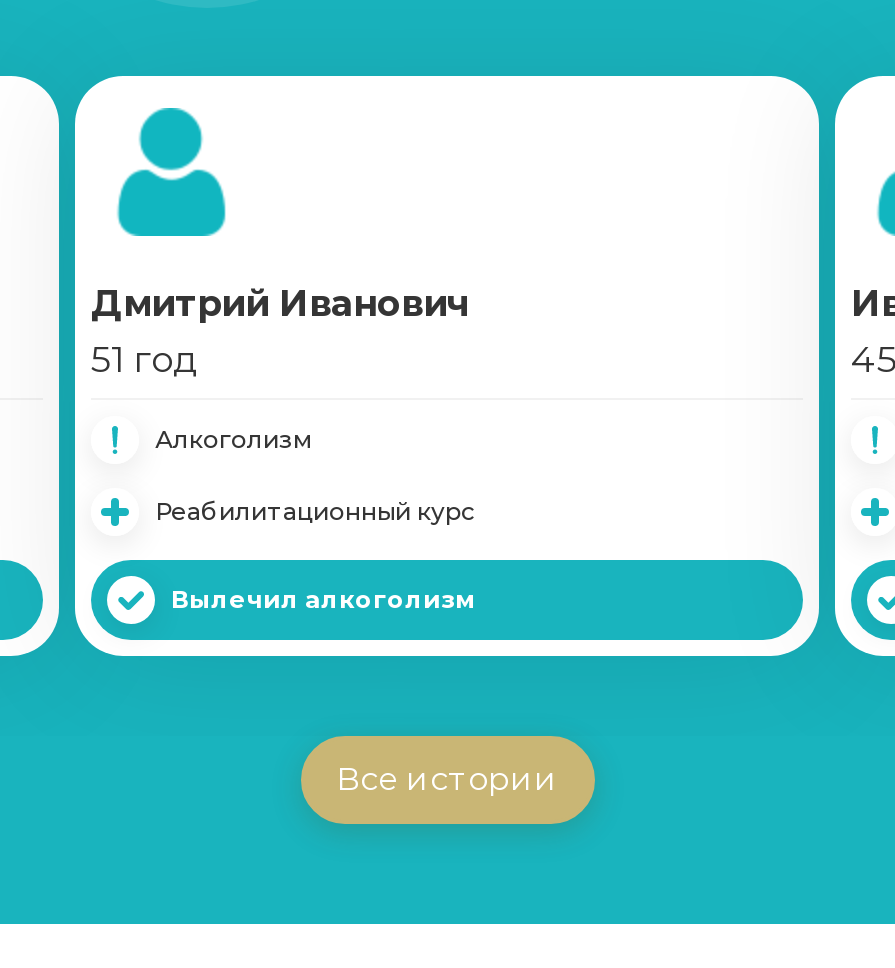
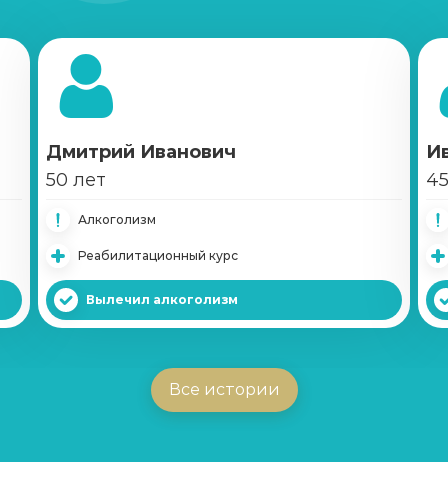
[91,338,199,382] 51 год -> [46,169,106,191] 50 лет

